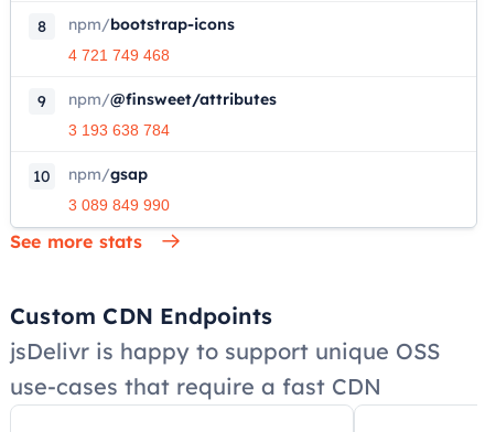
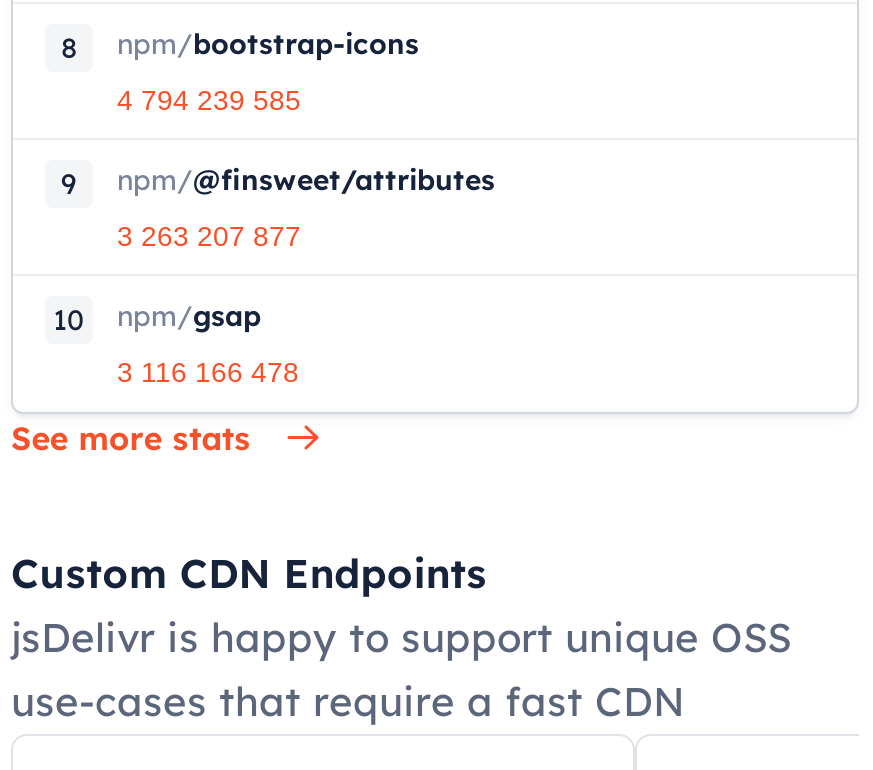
[68,46,170,64] 4 721 749 468 -> [117,84,301,116] 4 794 239 585
[68,121,170,139] 3 193 638 784 -> [117,220,301,252] 3 263 207 877
[68,196,170,214] 3 089 849 990 -> [117,356,299,388] 3 116 166 478

